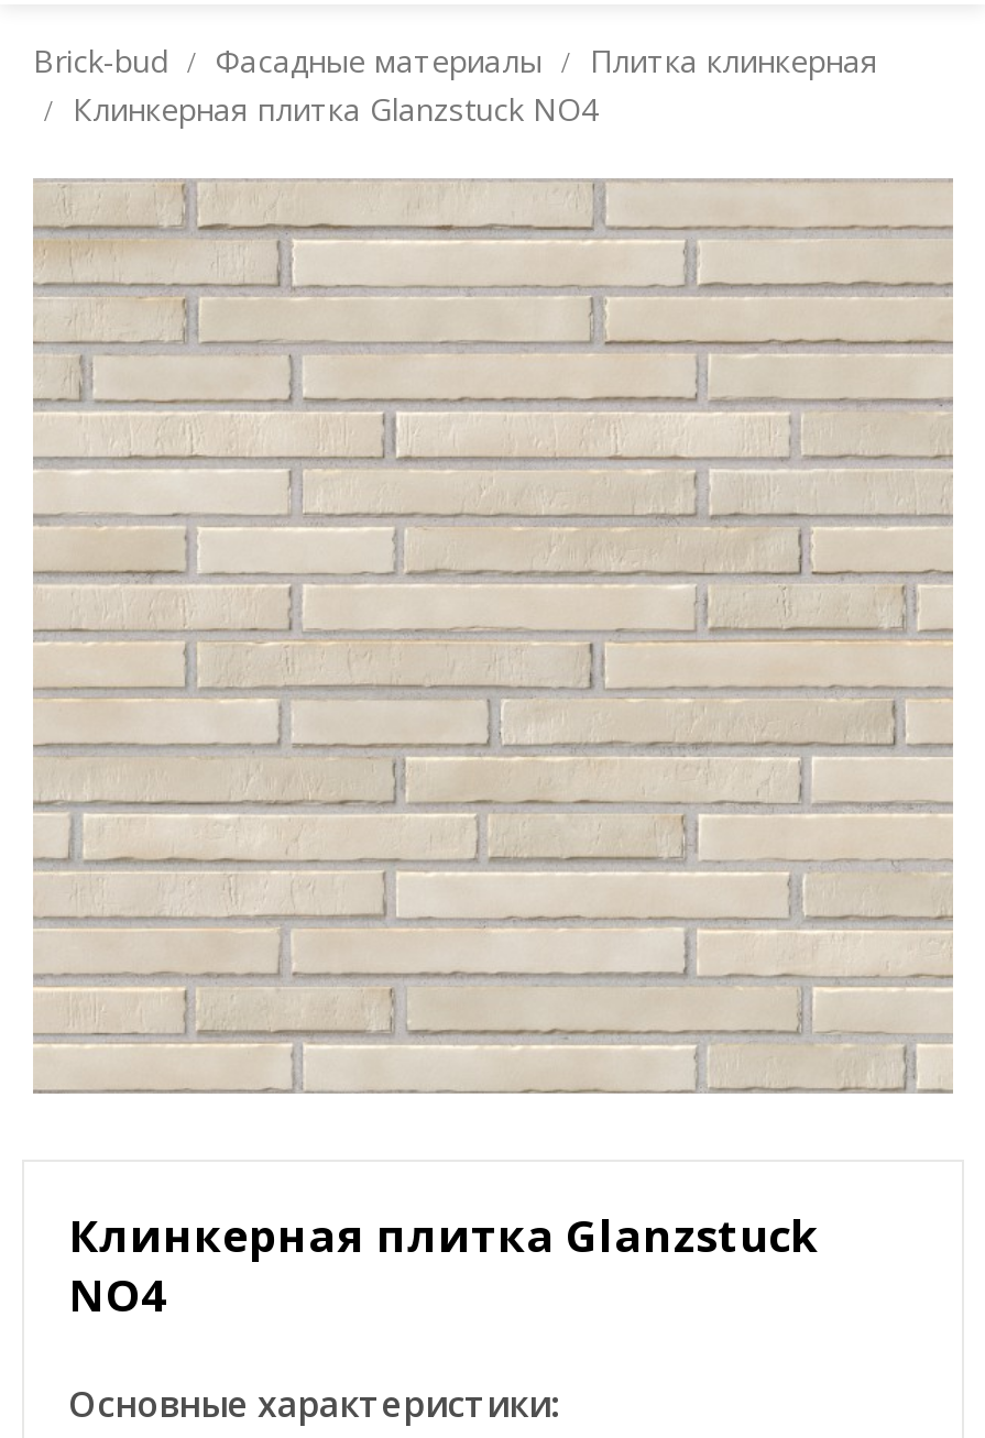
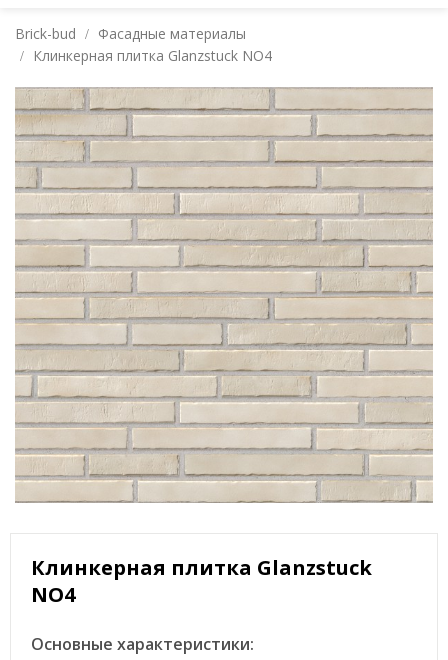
[590,40,878,81] Плитка клинкерная -> none

